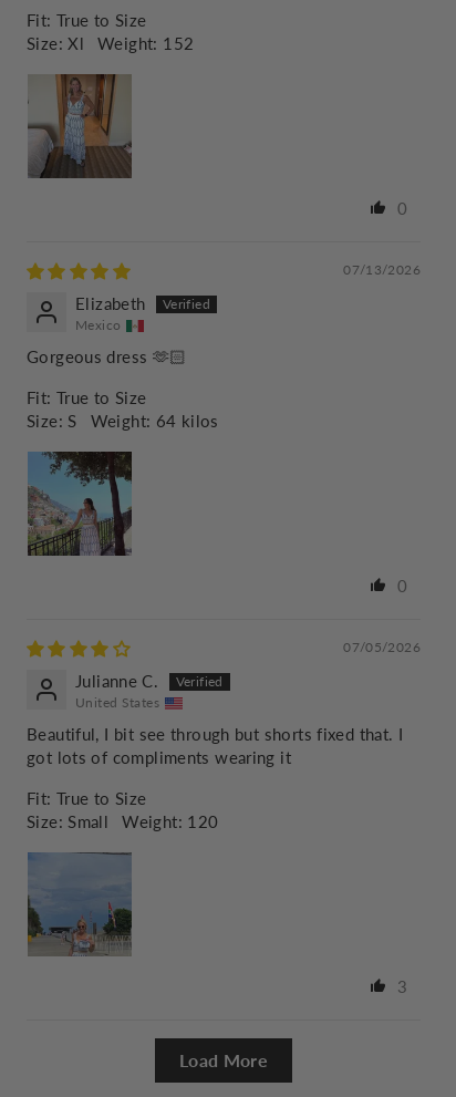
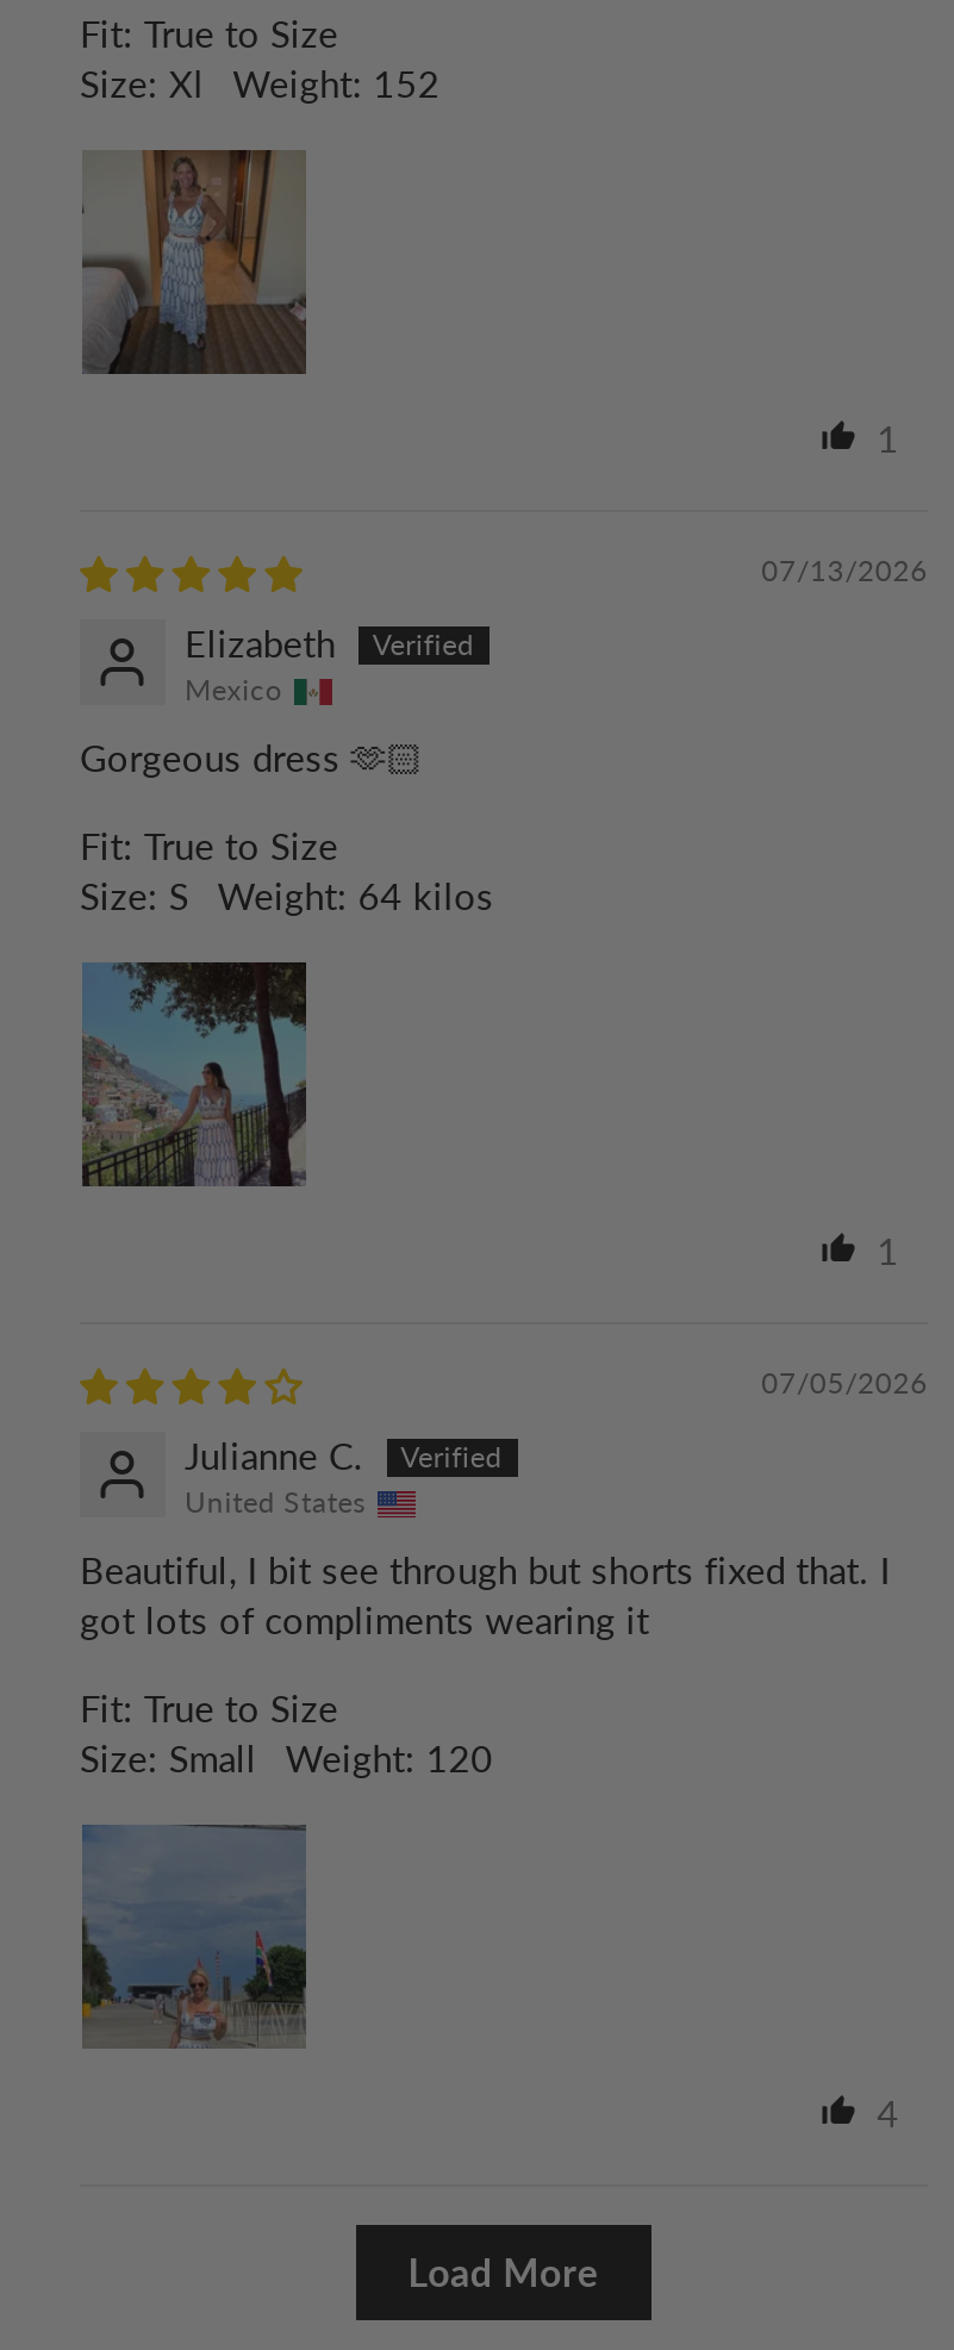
[397,198,407,218] 0 -> [877,417,899,460] 1
[397,576,407,596] 0 -> [877,1230,899,1273] 1
[397,977,407,997] 3 -> [877,2092,899,2135] 4

